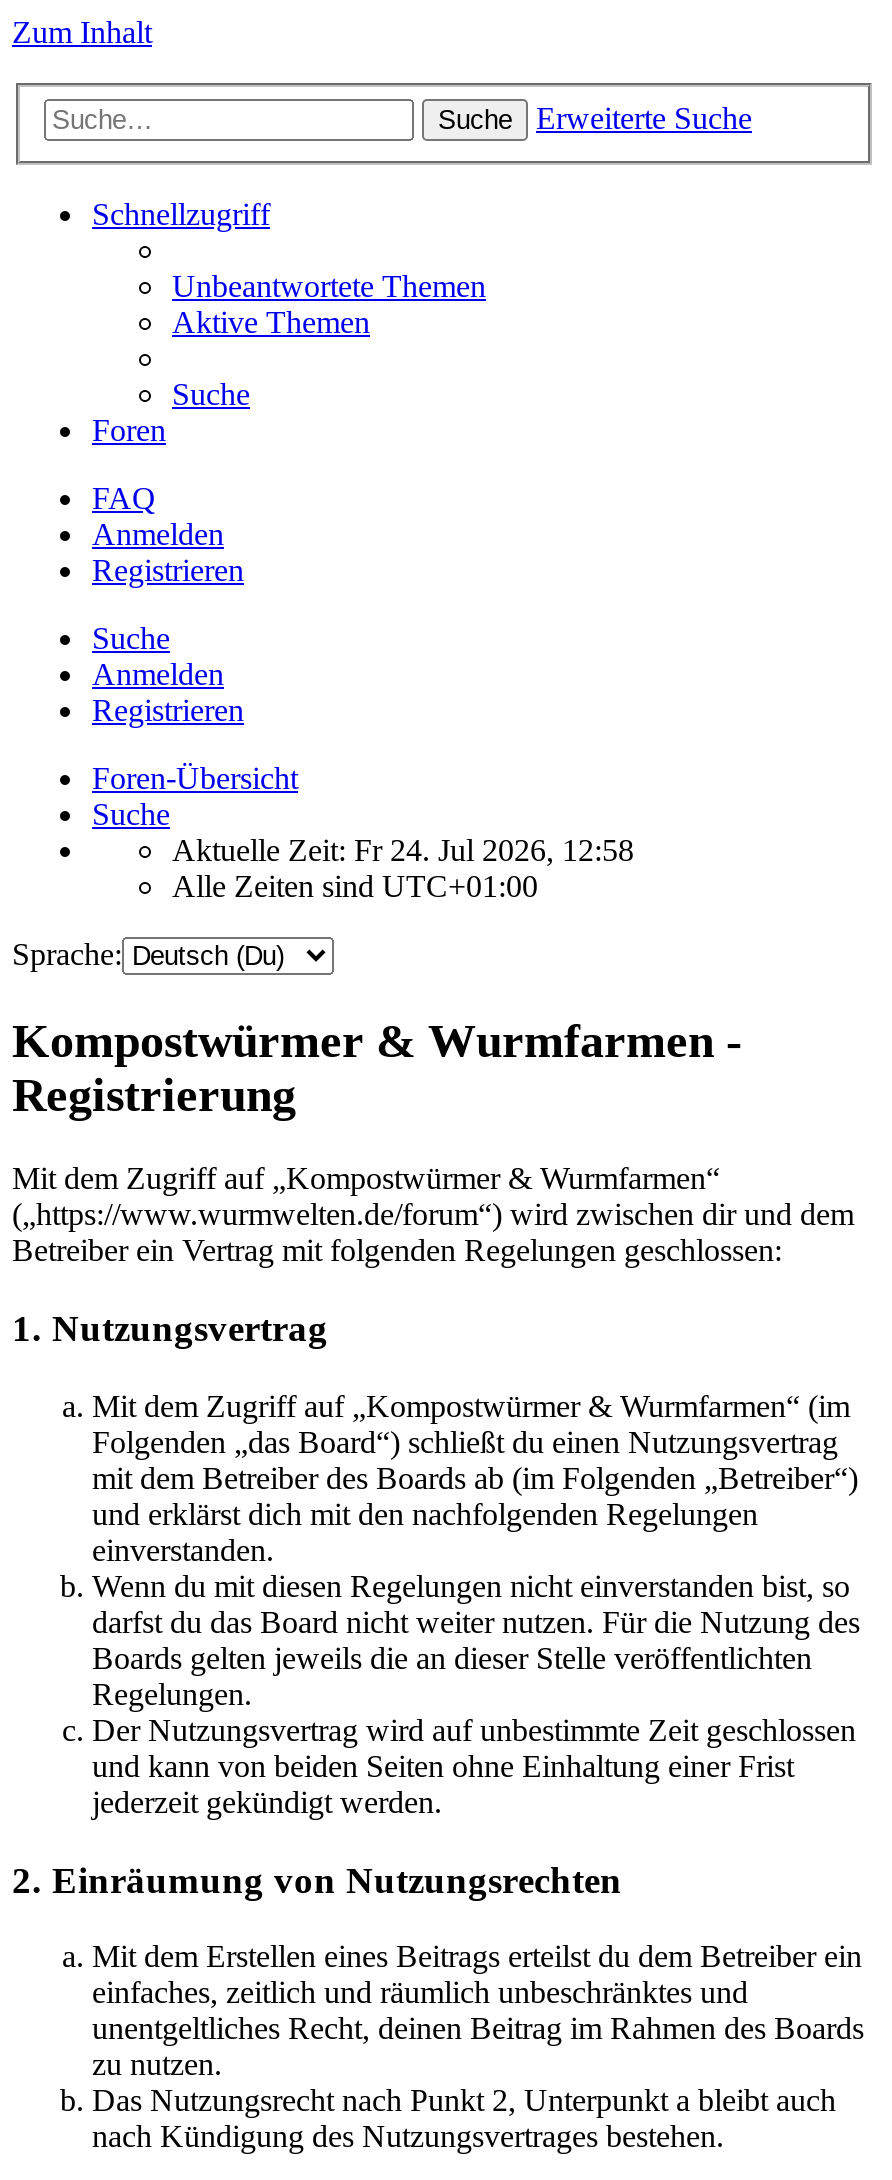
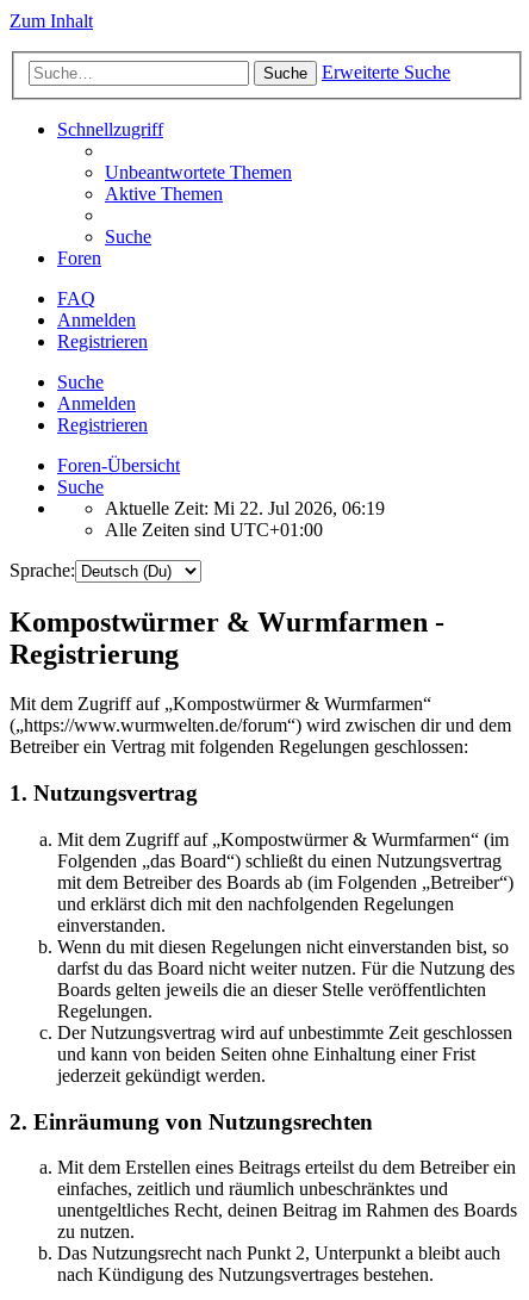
[172,832,634,866] Aktuelle Zeit: Fr 24. Jul 2026, 12:58 -> [105,498,385,518] Aktuelle Zeit: Mi 22. Jul 2026, 06:19

